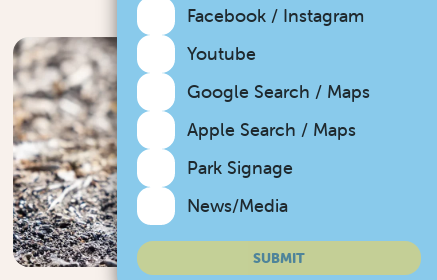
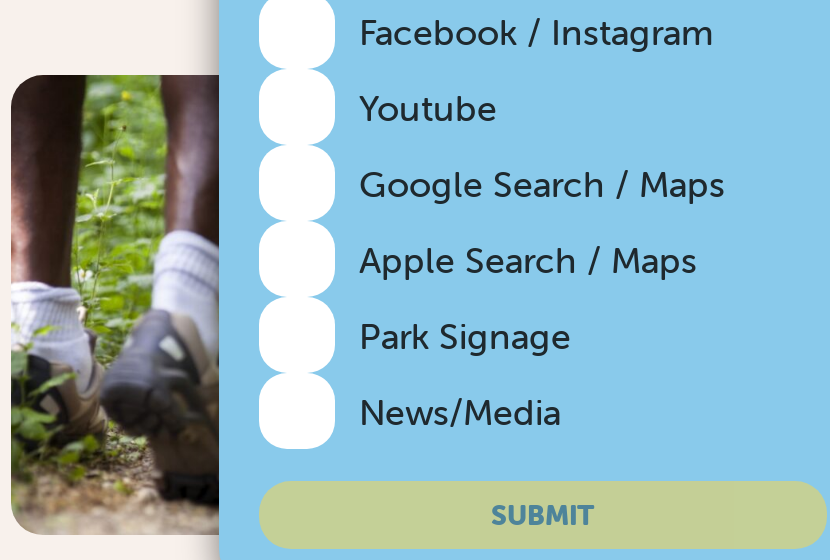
[12,37,118,268] [image] -> [9,72,221,534] [image]

